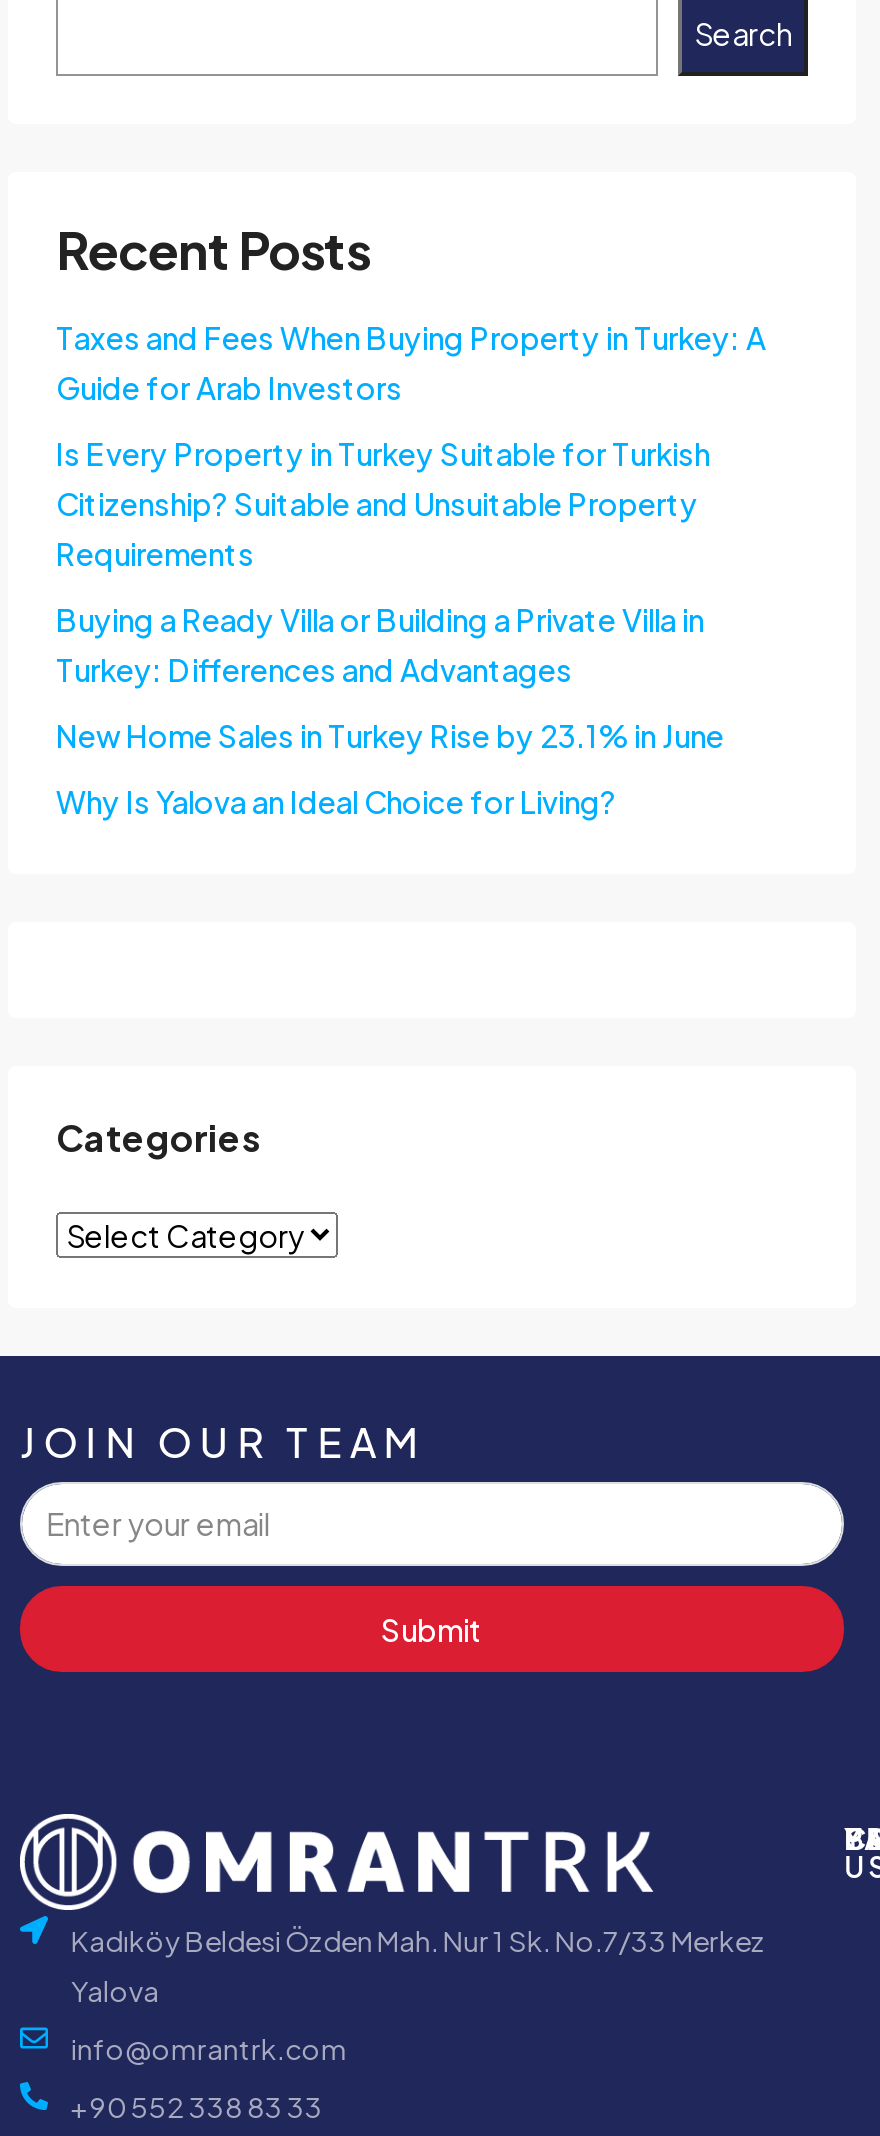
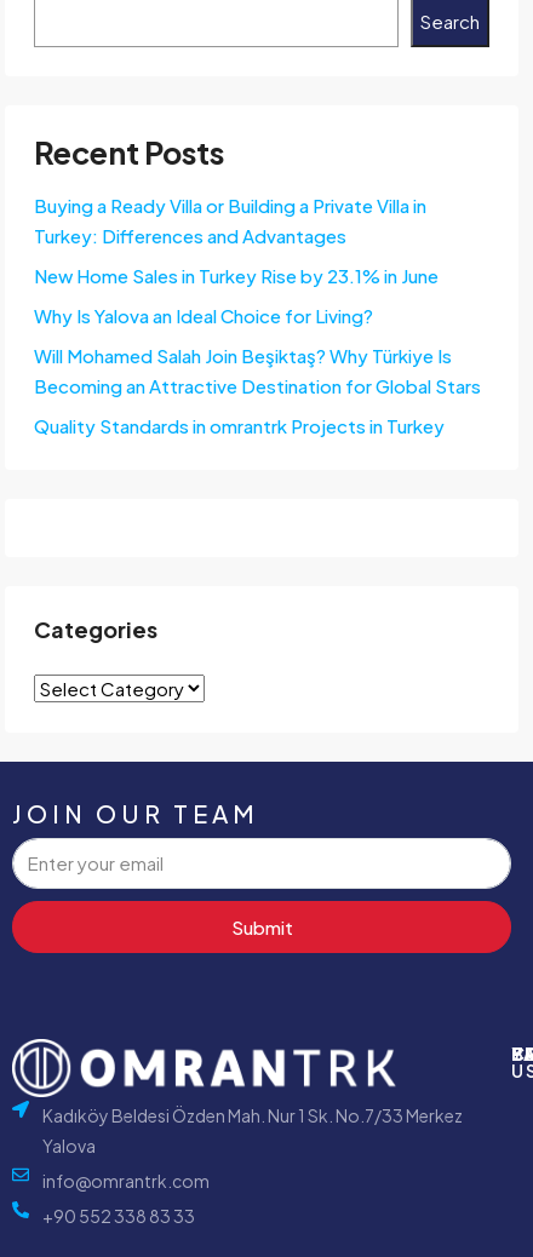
[56,318,766,572] Taxes and Fees When Buying Property in Turkey: A | Guide for Arab Investors | Is Every Property in Turkey Suitable for Turkish | Citizenship? Suitable and Unsuitable Property | Requirements -> none
moved [56,600,724,820] -> [34,194,439,327]: Buying a Ready Villa or Building a Private Villa in | Turkey: Differences and Advantages | New Home Sales in Turkey Rise by 23.1% in June | Why Is Yalova an Ideal Choice for Living?
none -> [34,344,481,437] Will Mohamed Salah Join Beşiktaş? Why Türkiye Is | Becoming an Attractive Destination for Global Stars | Quality Standards in omrantrk Projects in Turkey

